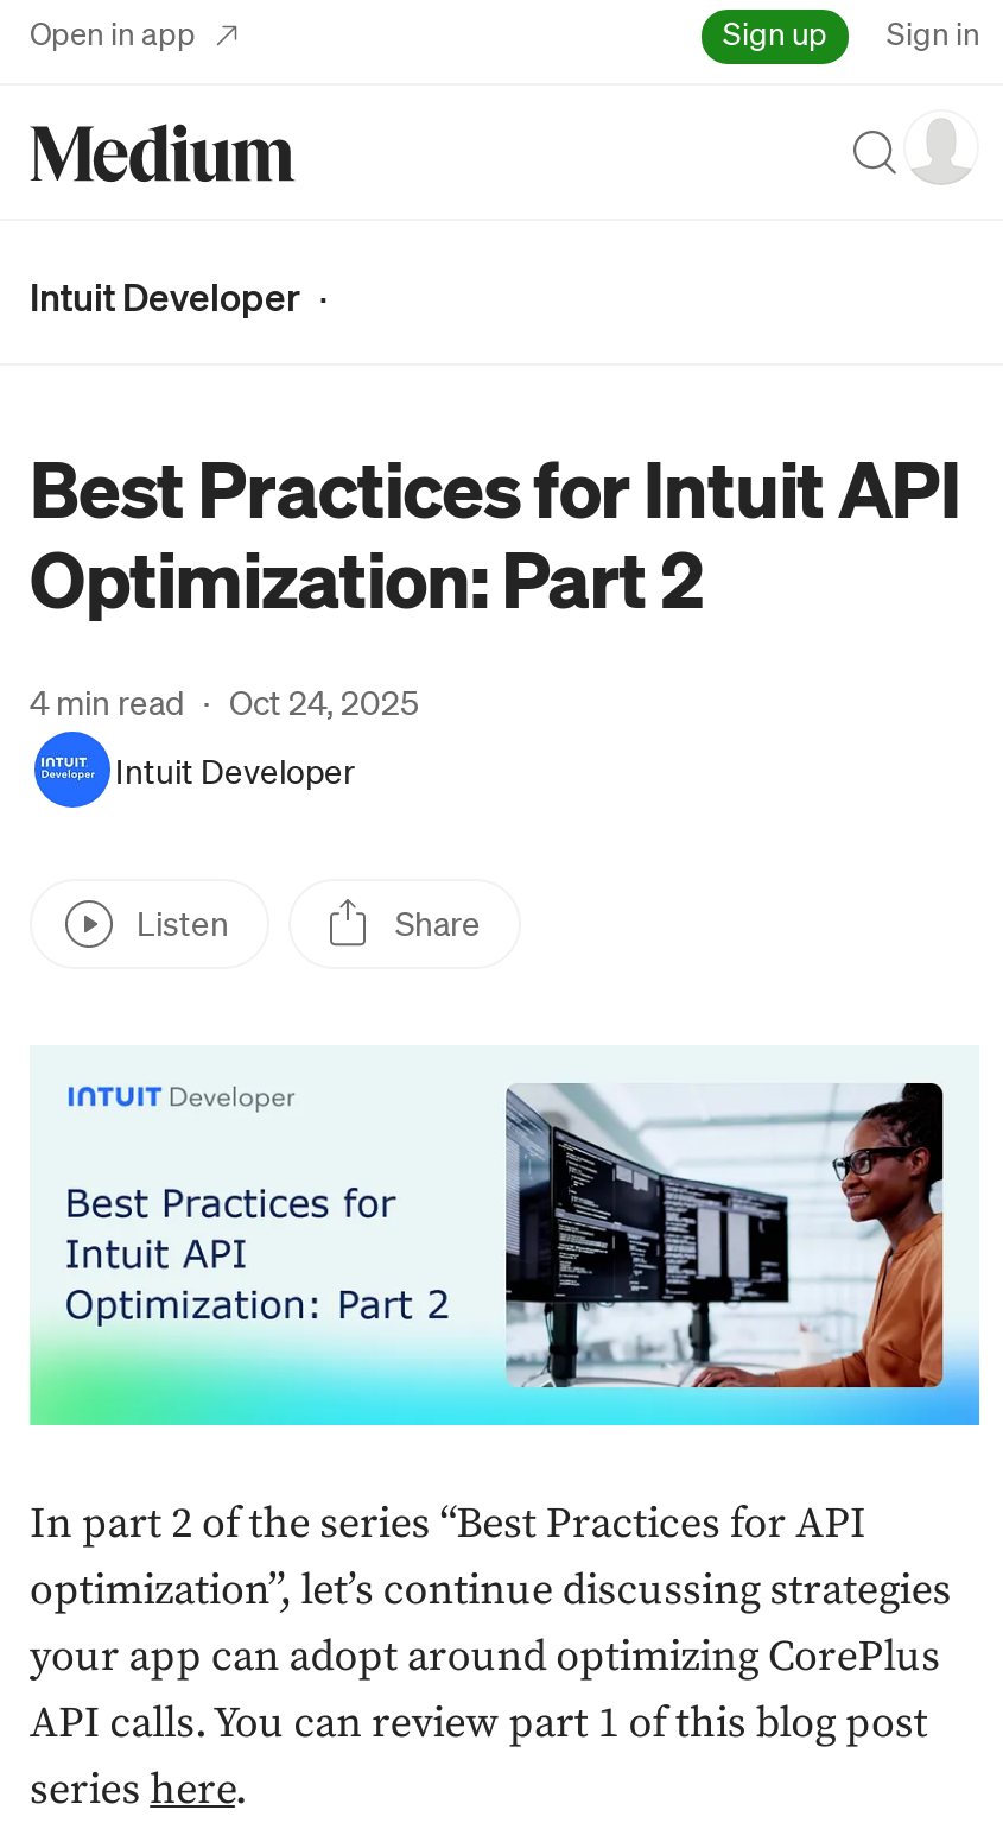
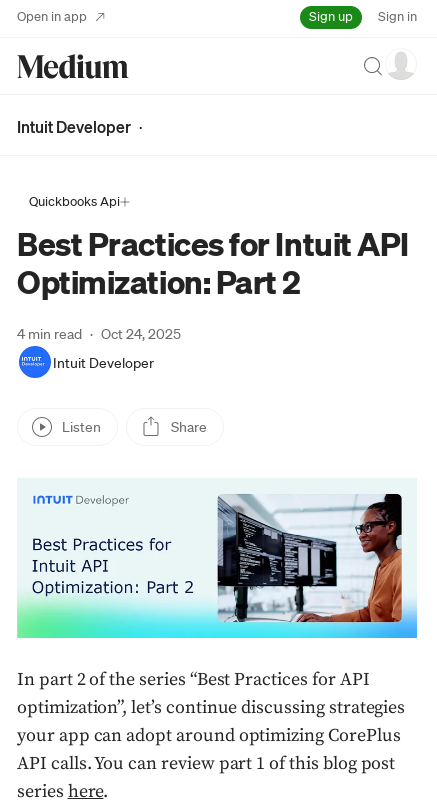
none -> [29,193,120,210] Quickbooks Api

